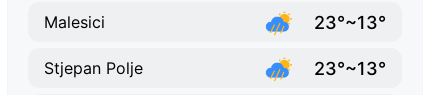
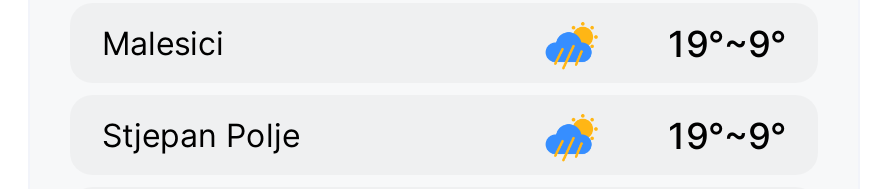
[314,12,386,33] 23°~13° -> [668,22,786,64] 19°~9°
[314,58,386,79] 23°~13° -> [668,114,786,156] 19°~9°

